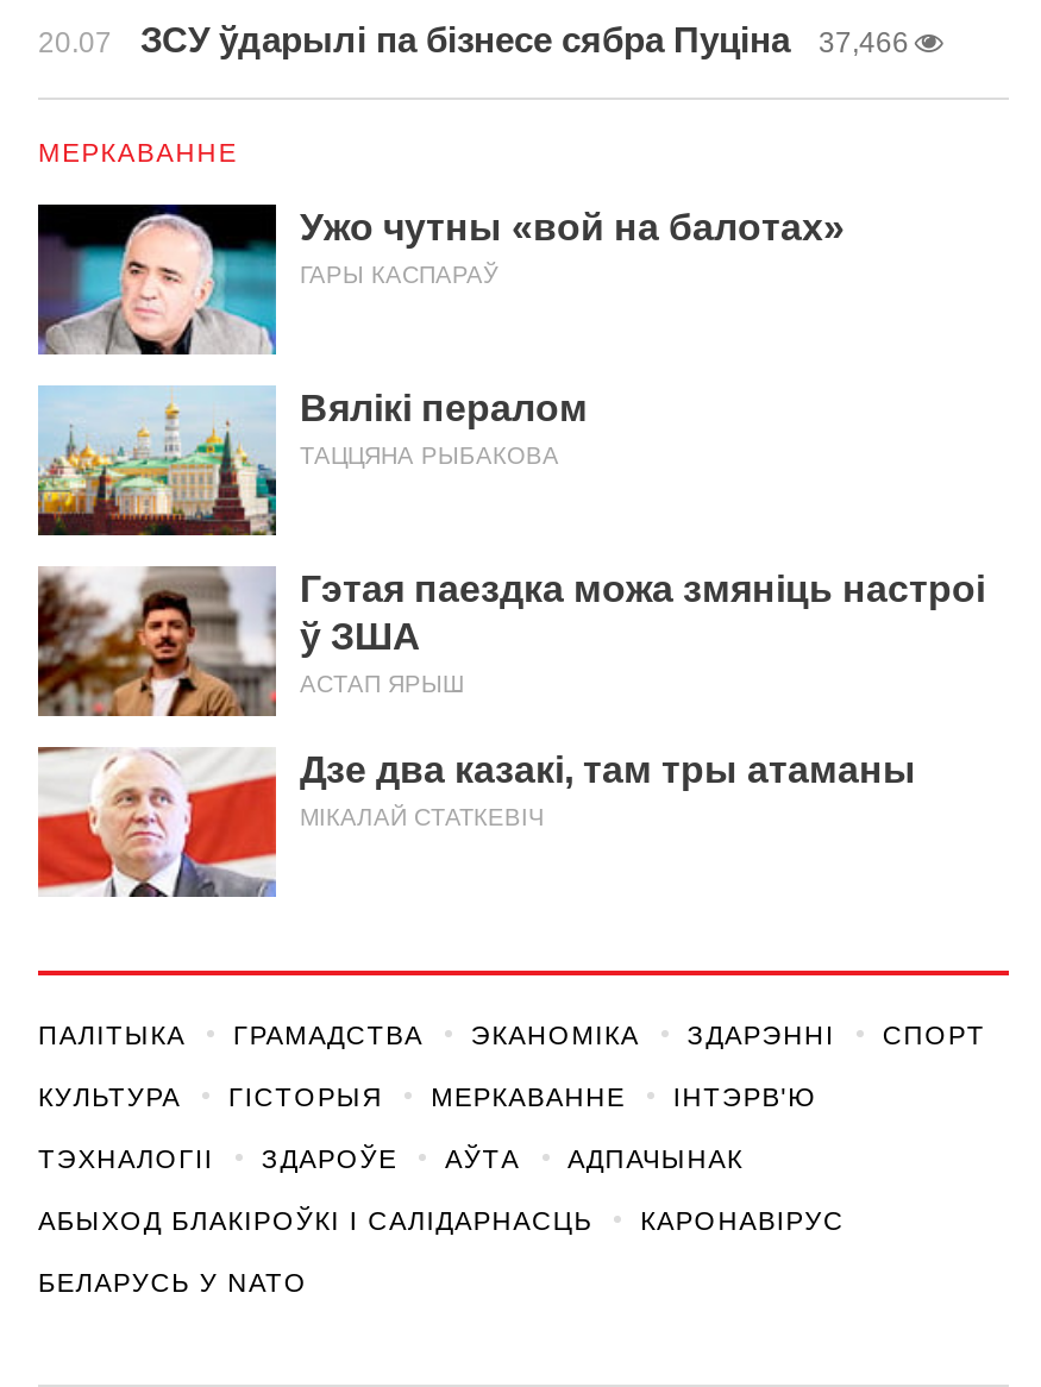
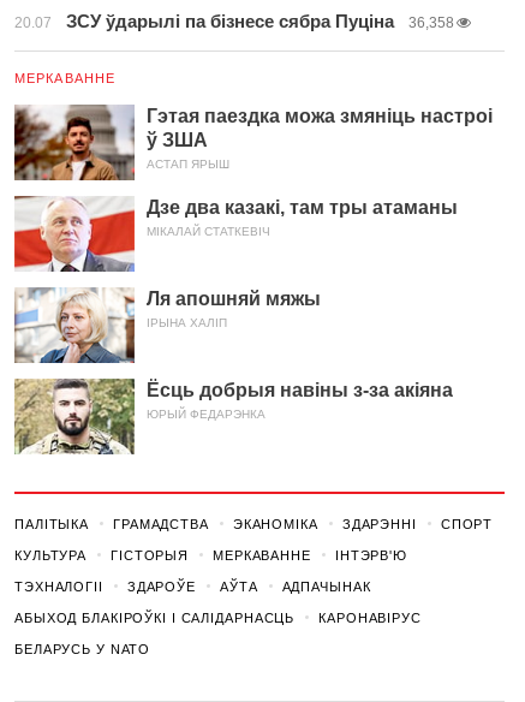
[38,19,909,59] 20.07 ЗСУ ўдарылі па бізнесе сябра Пуціна 37,466 -> [14,11,454,31] 20.07 ЗСУ ўдарылі па бізнесе сябра Пуціна 36,358
[36,202,845,469] [image] | Ужо чутны «вой на балотах» | ГАРЫ КАСПАРАЎ | Вялікі пералом | ТАЦЦЯНА РЫБАКОВА -> none
[36,385,278,538] [image] -> none
moved [33,564,985,830] -> [12,103,493,238]: [image] | Гэтая паездка можа змяніць настроі | ў ЗША | АСТАП ЯРЫШ | Дзе два казакі, там тры атаманы | МІКАЛАЙ СТАТКЕВІЧ
none -> [13,286,453,421] [image] | Ля апошняй мяжы | ІРЫНА ХАЛІП | Ёсць добрыя навіны з-за акіяна | ЮРЫЙ ФЕДАРЭНКА
none -> [13,377,136,456] [image]

